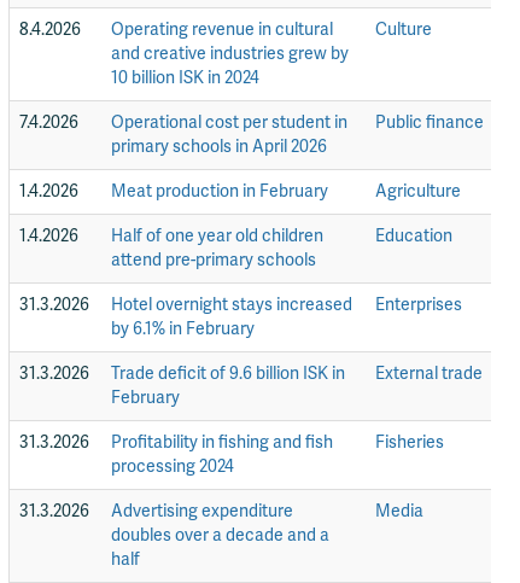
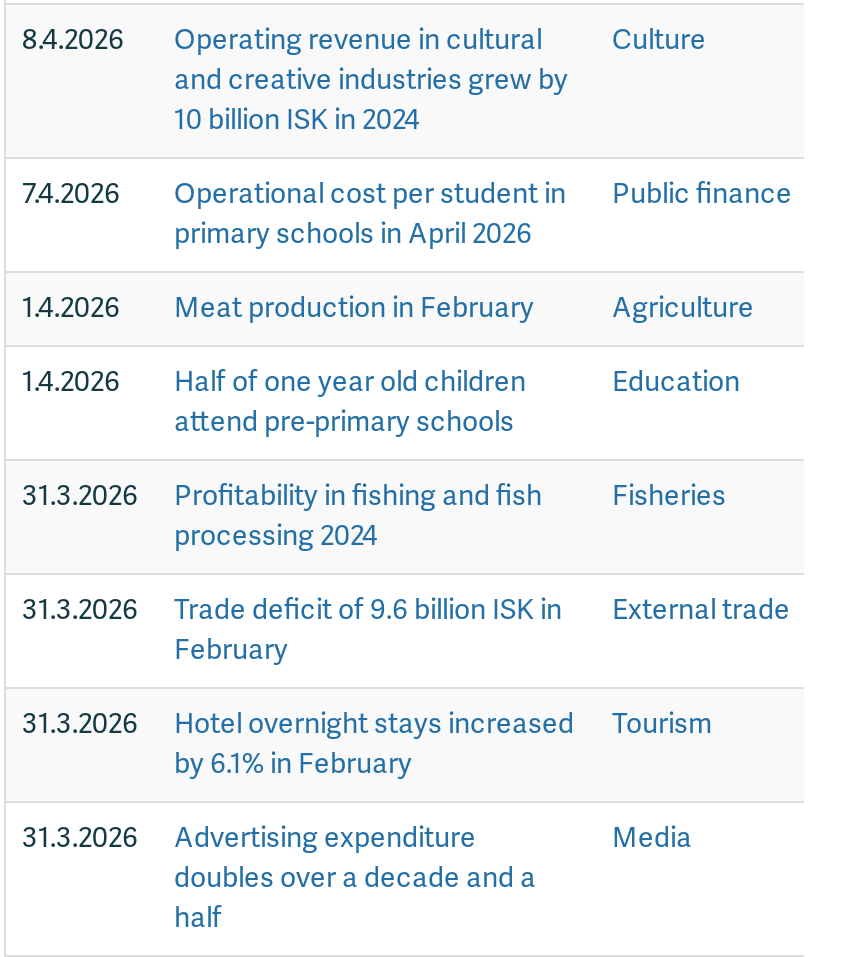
moved [111,295,352,339] -> [174,707,574,781]: Hotel overnight stays increased | by 6.1% in February
[375,295,462,315] Enterprises -> none
moved [111,432,333,477] -> [174,479,542,553]: Profitability in fishing and fish | processing 2024
moved [375,432,444,453] -> [612,479,726,513]: Fisheries
none -> [612,707,712,741] Tourism

